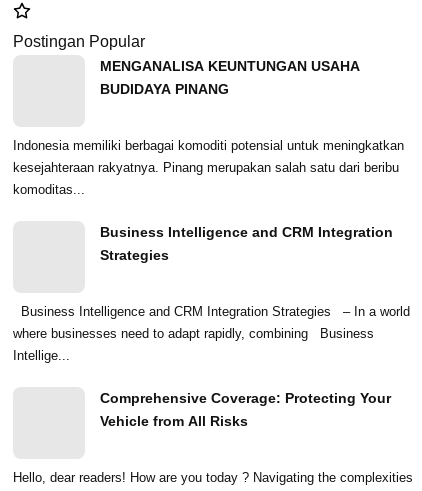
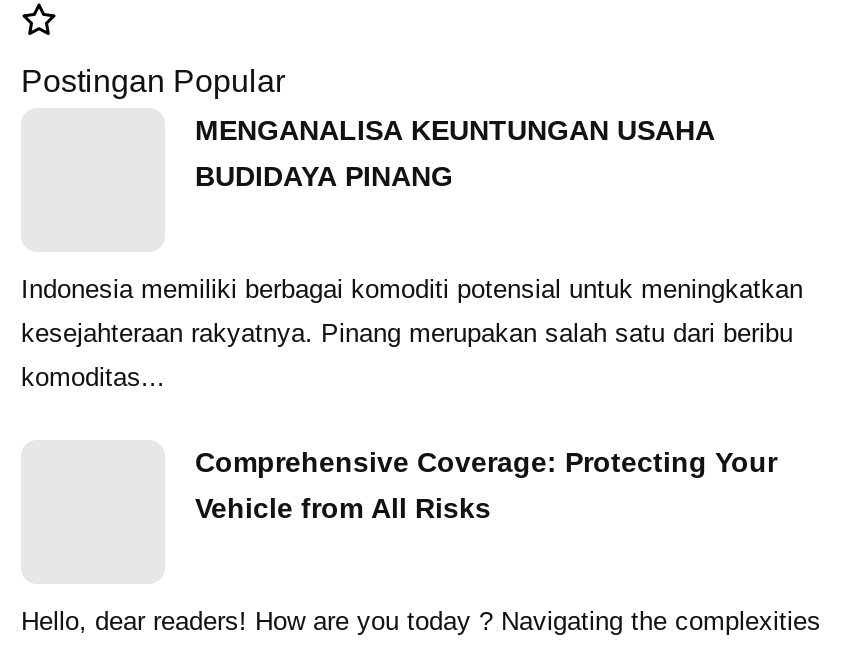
[100,224,393,263] Business Intelligence and CRM Integration | Strategies -> none
[13,304,410,363] Business Intelligence and CRM Integration Strategies – In a world | where businesses need to adapt rapidly, combining Business | Intellige... -> none

